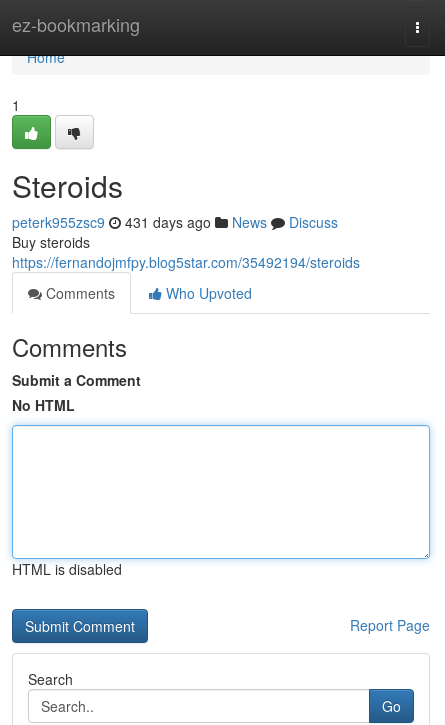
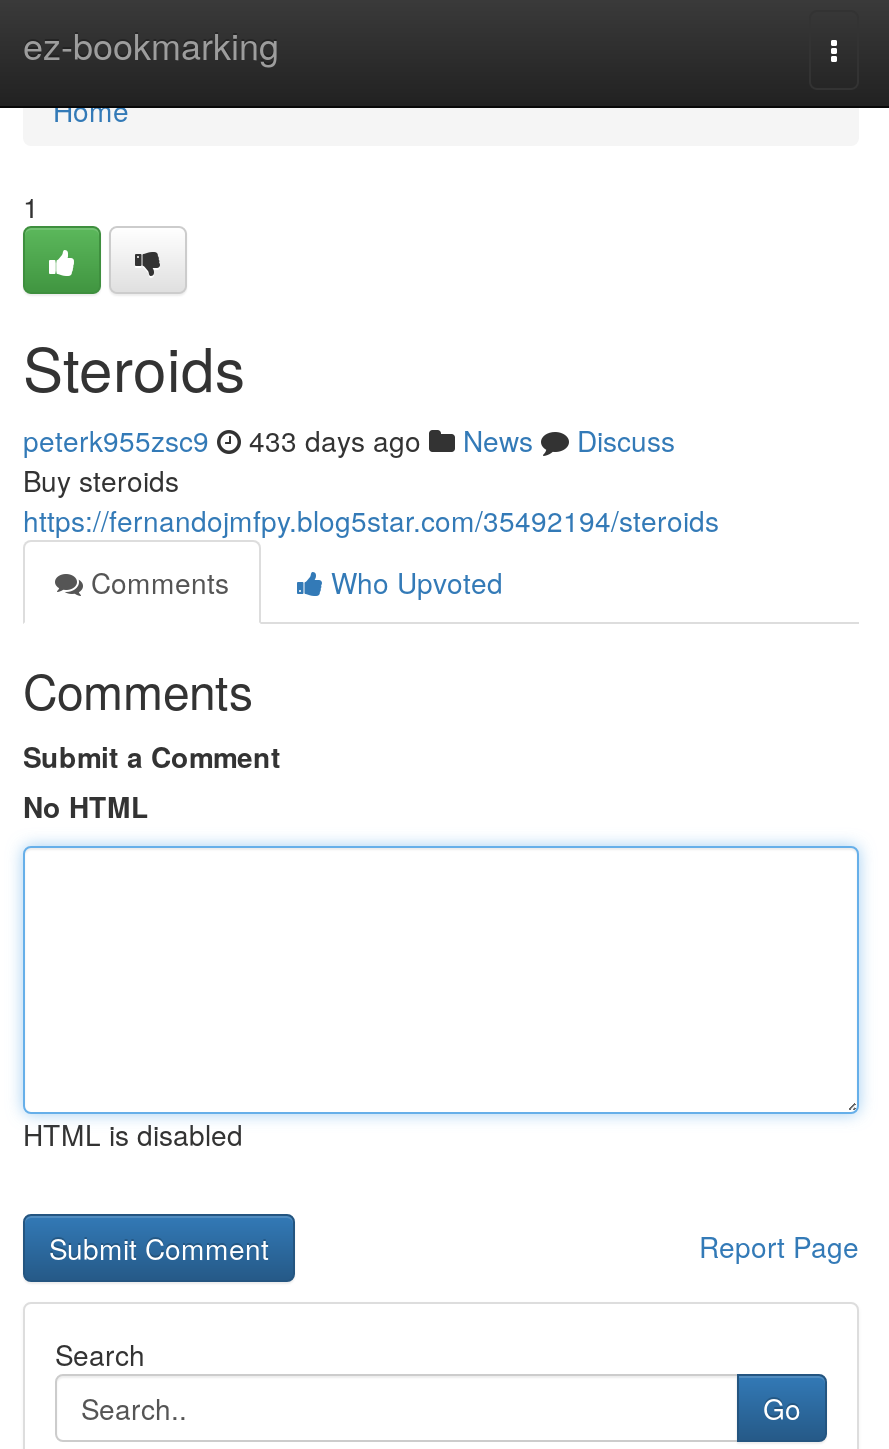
[12,212,338,232] peterk955zsc9 431 days ago News Discuss -> [23,420,675,460] peterk955zsc9 433 days ago News Discuss

